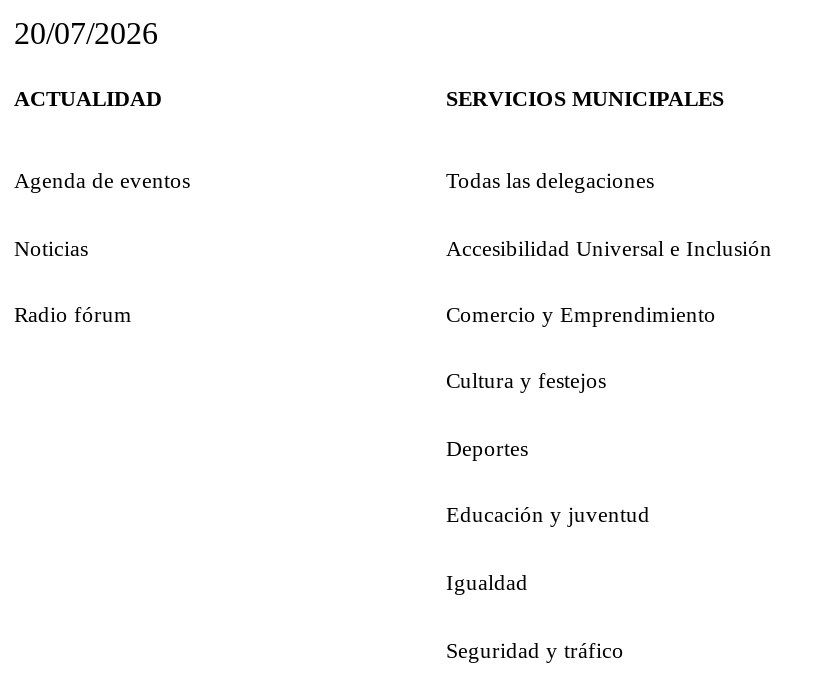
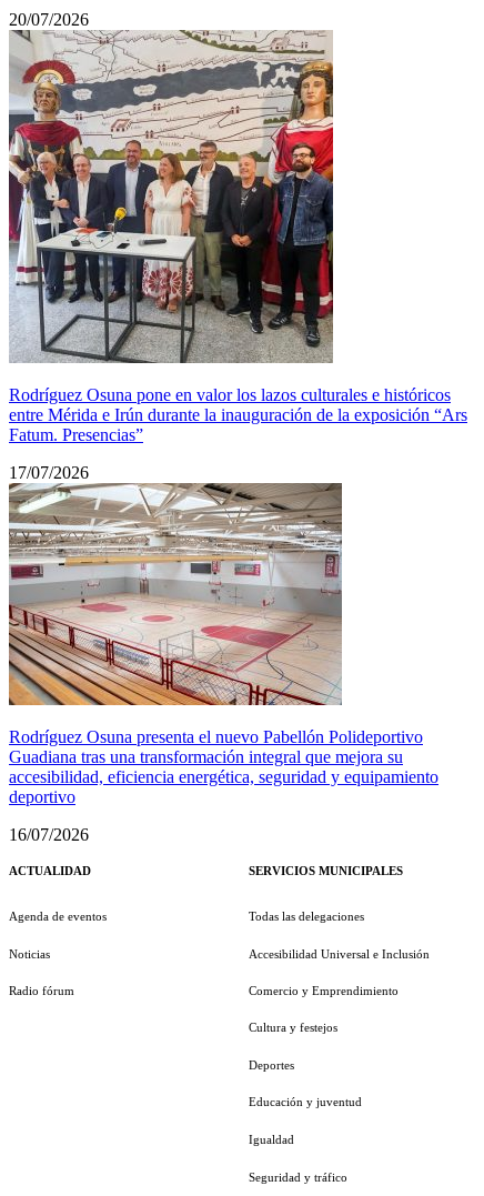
none -> [8,29,467,482] [image] | Rodríguez Osuna pone en valor los lazos culturales e históricos | entre Mérida e Irún durante la inauguración de la exposición “Ars | Fatum. Presencias” | 17/07/2026
none -> [8,482,438,844] [image] | Rodríguez Osuna presenta el nuevo Pabellón Polideportivo | Guadiana tras una transformación integral que mejora su | accesibilidad, eficiencia energética, seguridad y equipamiento | deportivo | 16/07/2026

